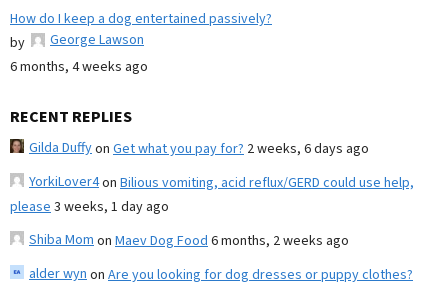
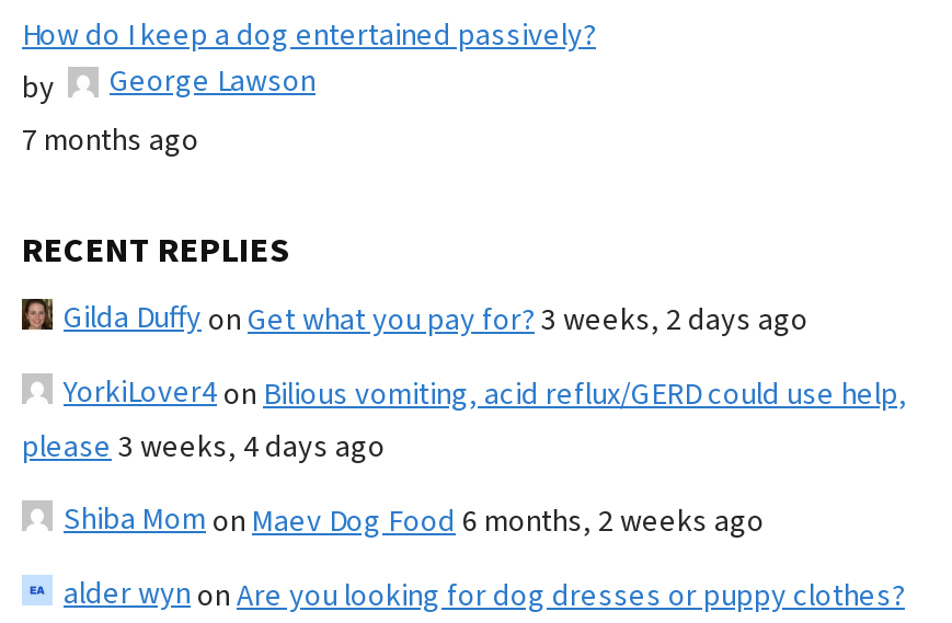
[10,57,148,77] 6 months, 4 weeks ago -> [22,119,199,162] 7 months ago
[29,138,369,159] Gilda Duffyon Get what you pay for? 2 weeks, 6 days ago -> [64,296,808,342] Gilda Duffyon Get what you pay for? 3 weeks, 2 days ago
[10,197,169,217] please 3 weeks, 1 day ago -> [22,425,386,469] please 3 weeks, 4 days ago

